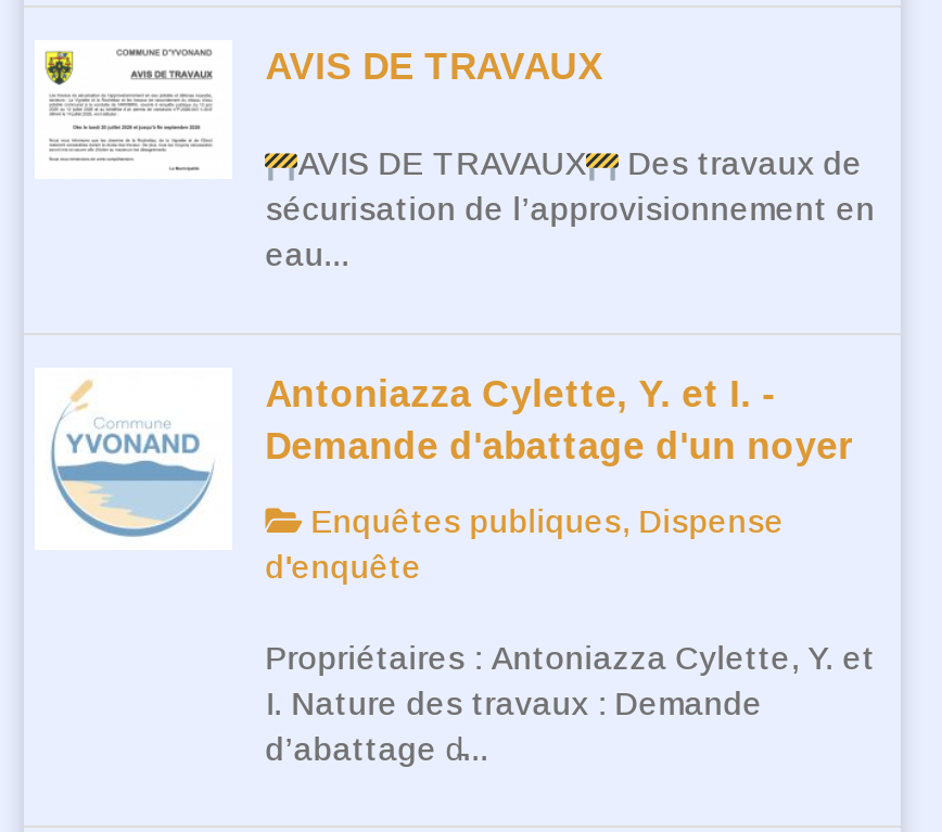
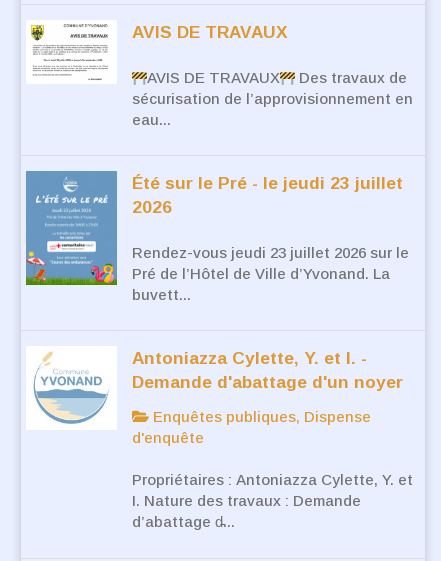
none -> [25,170,409,303] [image] | Été sur le Pré - le jeudi 23 juillet | 2026 | Rendez-vous jeudi 23 juillet 2026 sur le | Pré de l’Hôtel de Ville d’Yvonand. La | buvett...

